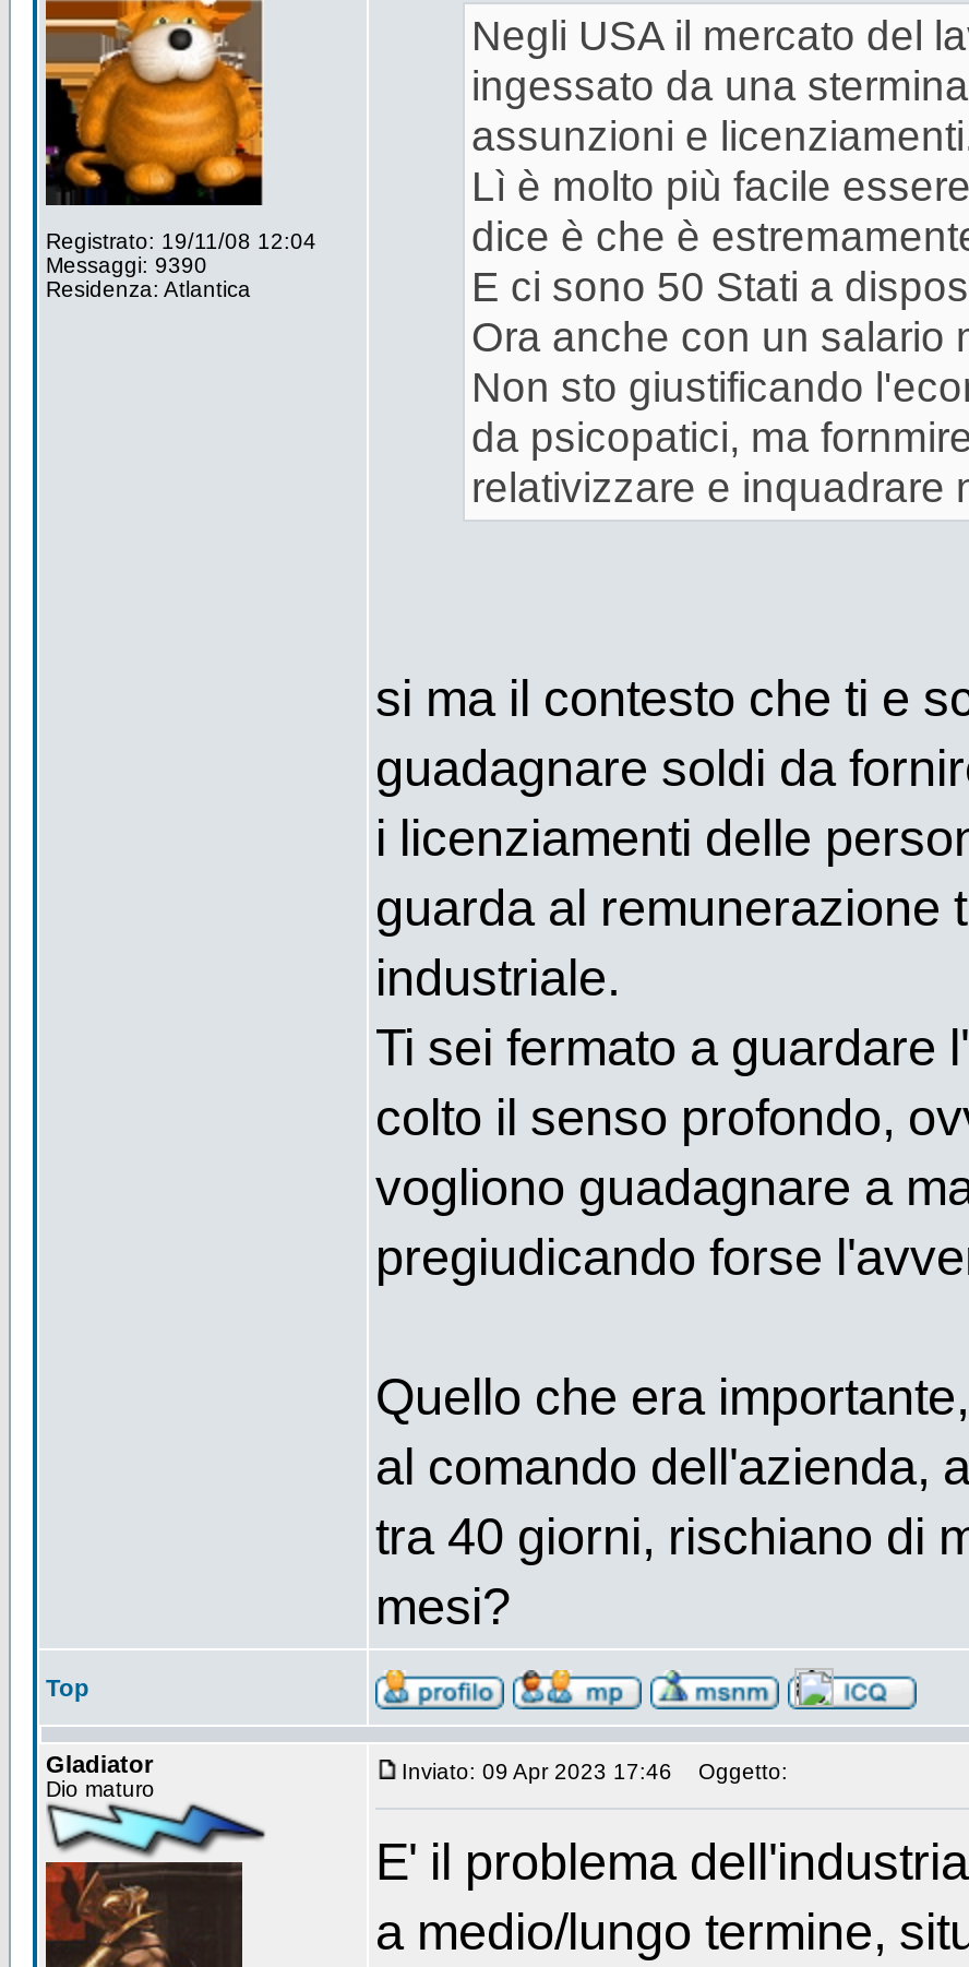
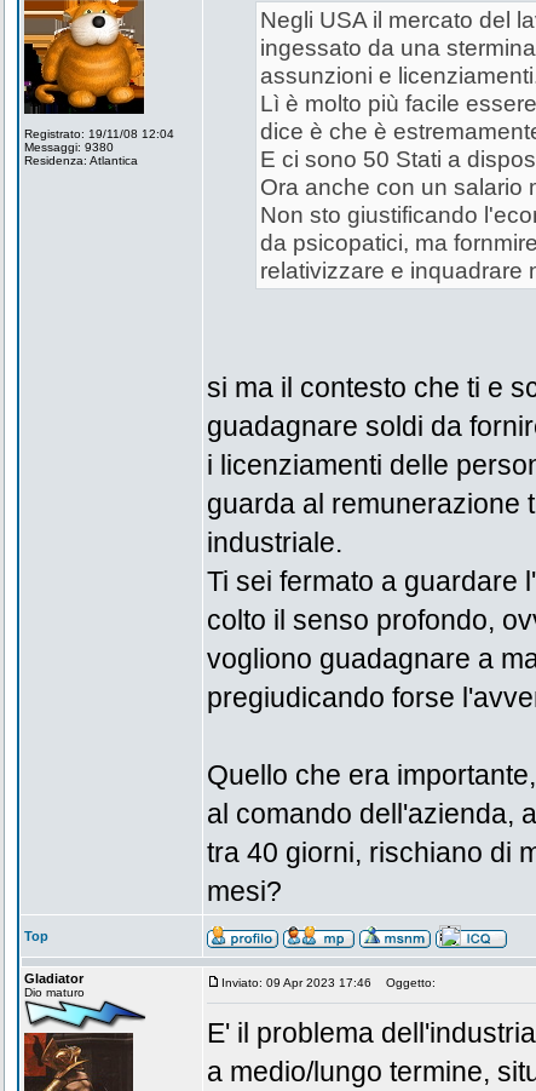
[46,253,207,277] Messaggi: 9390 -> [24,140,114,154] Messaggi: 9380

